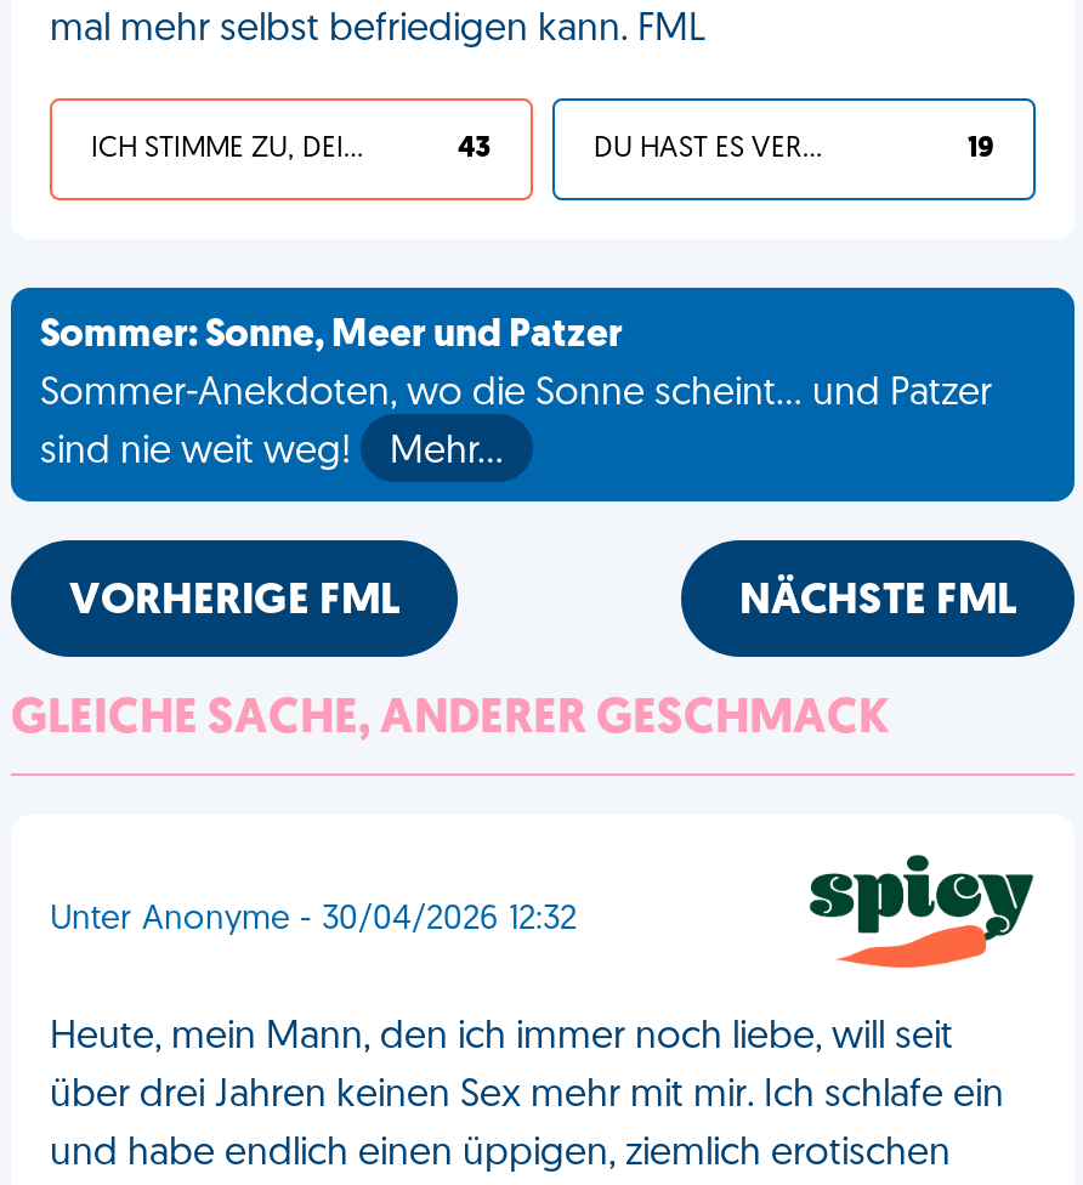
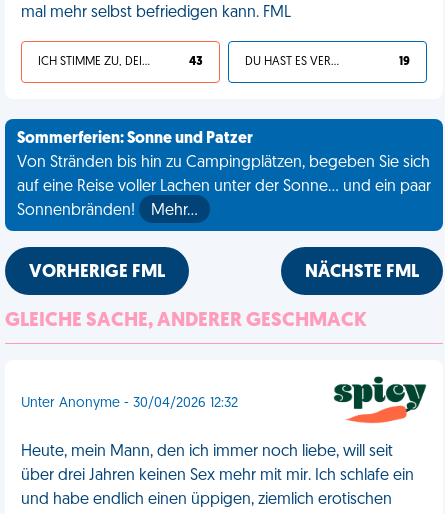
[40,317,992,472] Sommer: Sonne, Meer und Patzer | Sommer-Anekdoten, wo die Sonne scheint... und Patzer | sind nie weit weg! -> [17,131,431,219] Sommerferien: Sonne und Patzer | Von Stränden bis hin zu Campingplätzen, begeben Sie sich | auf eine Reise voller Lachen unter der Sonne... und ein paar | Sonnenbränden!

